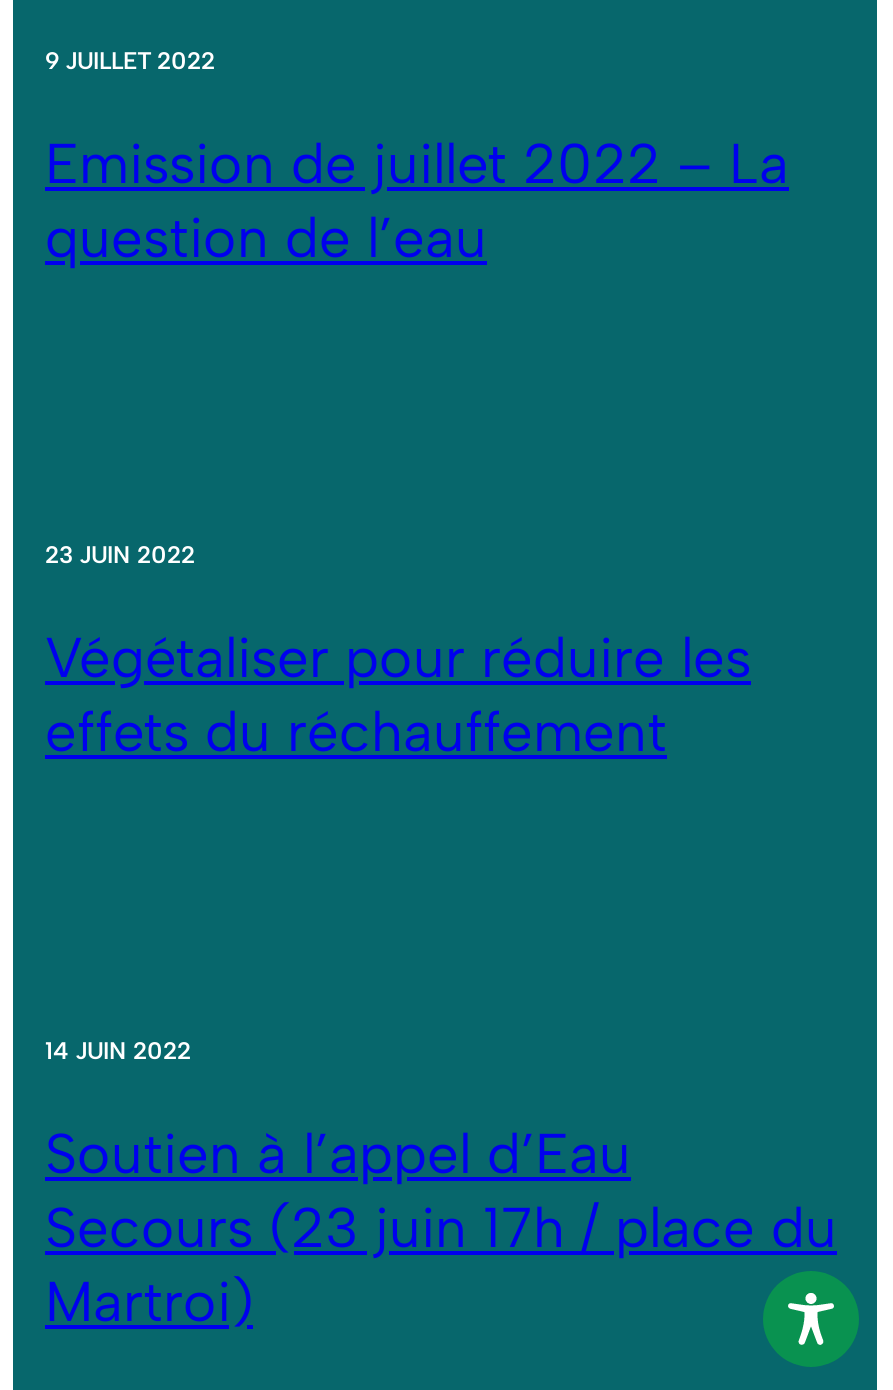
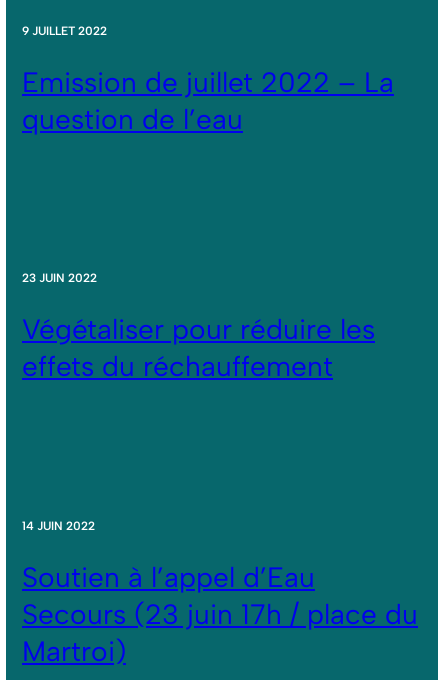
[765,1273,857,1365] [image] -> none

